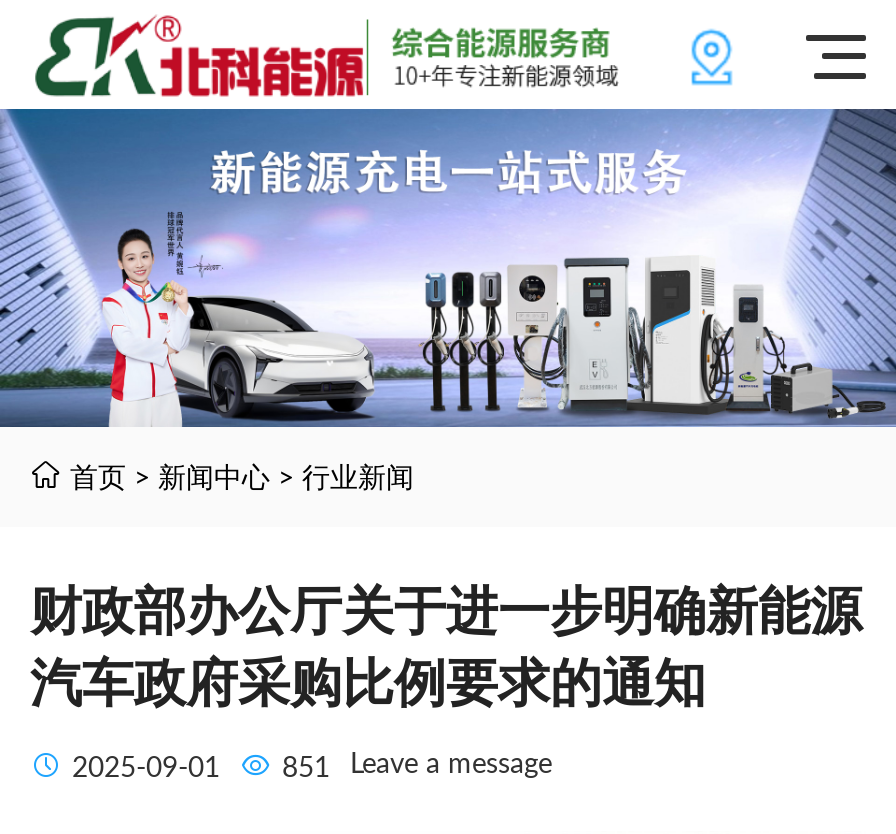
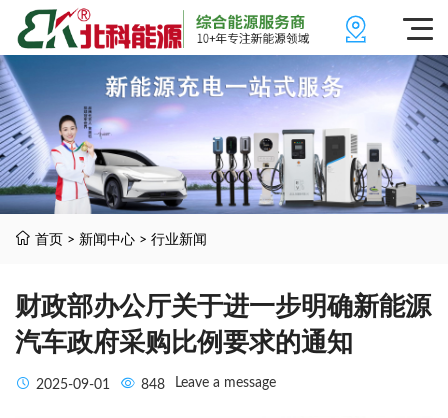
[282,751,552,782] 851 Leave a message -> [141,376,276,392] 848 Leave a message

